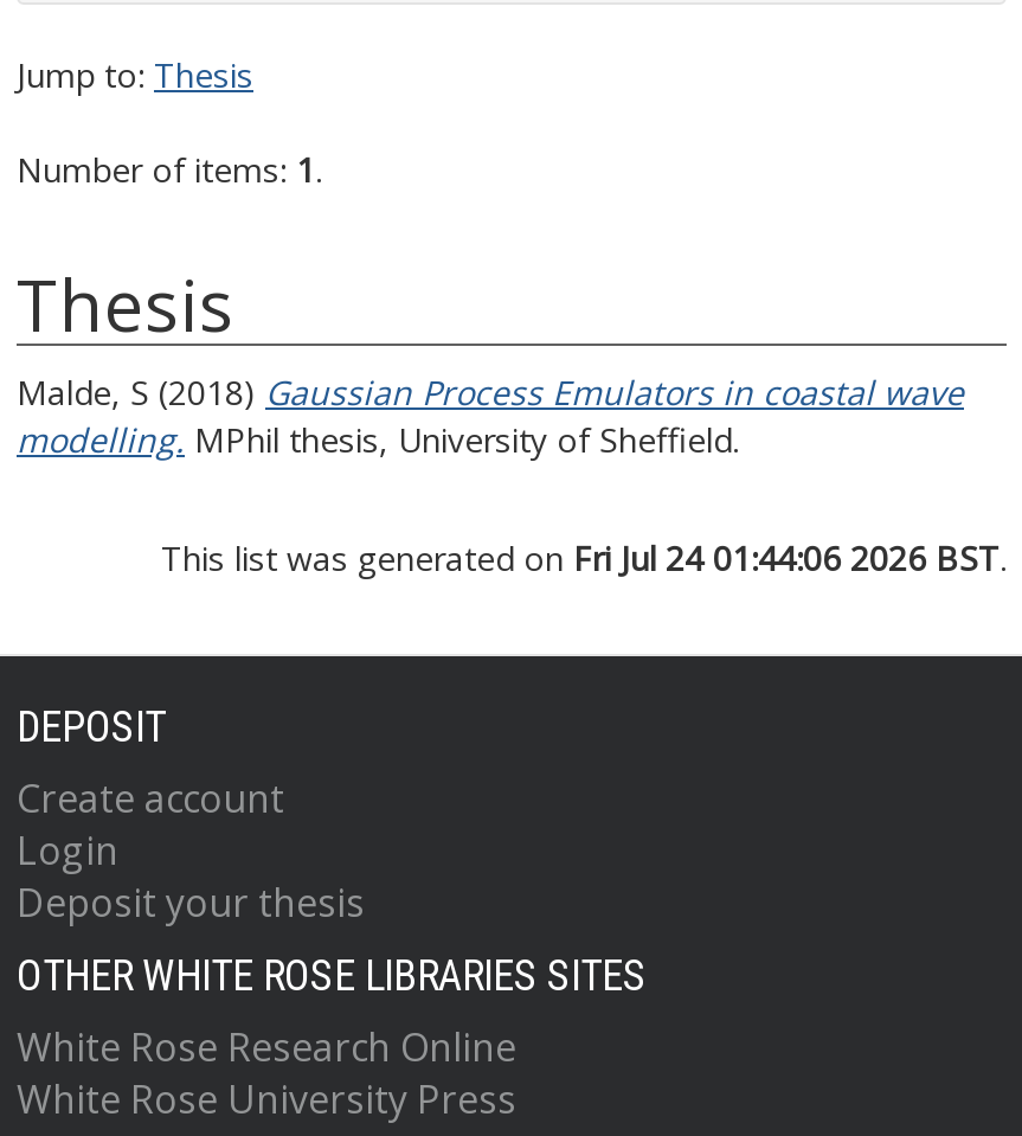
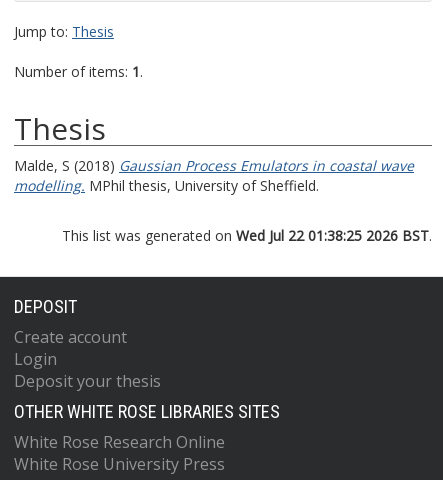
[161,535,1007,580] This list was generated on Fri Jul 24 01:44:06 2026 BST. -> [62,226,432,245] This list was generated on Wed Jul 22 01:38:25 2026 BST.

